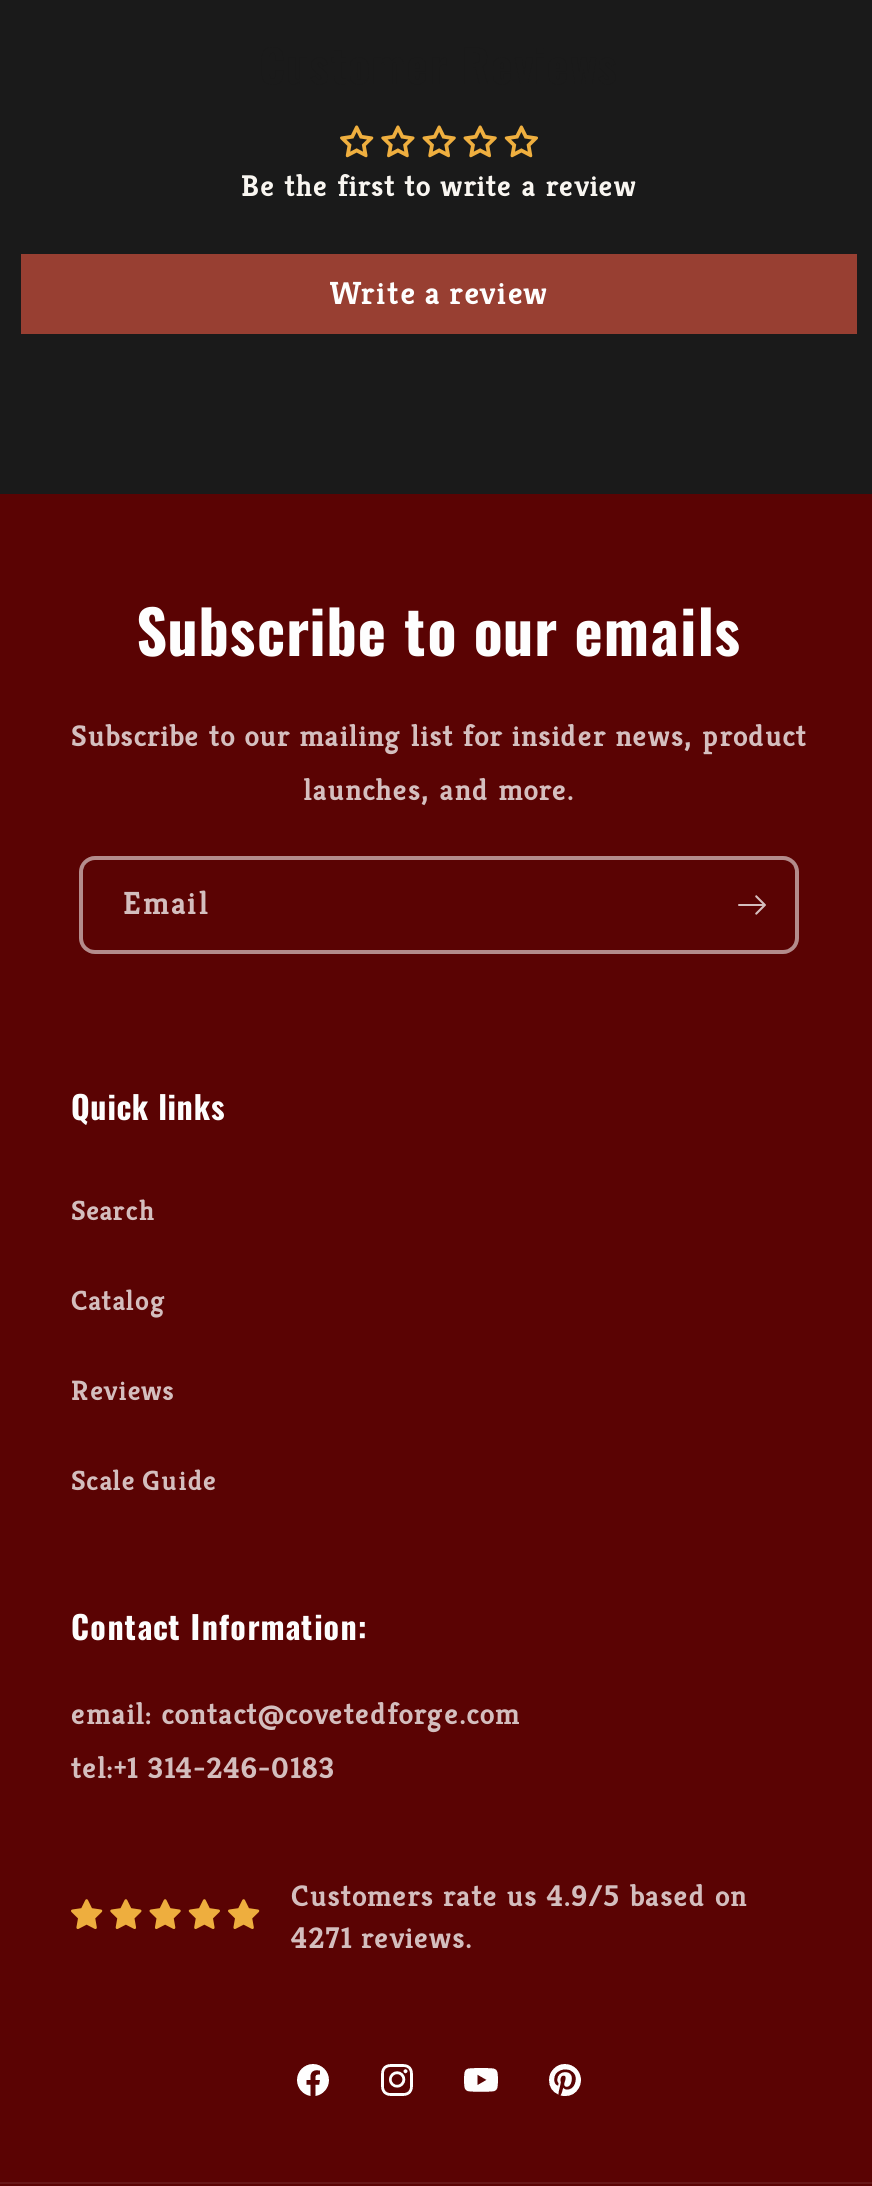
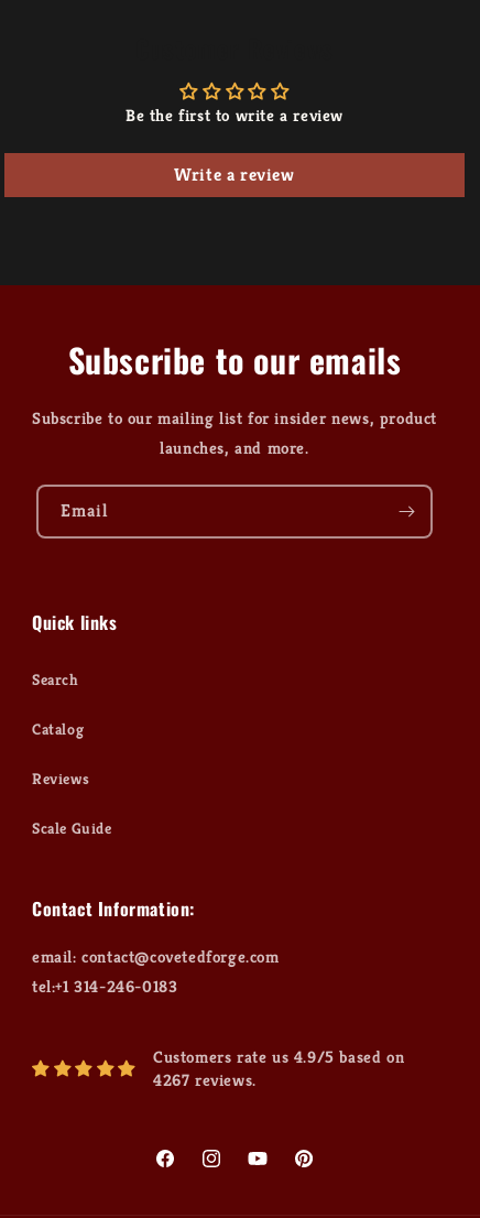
[291,1918,473,1956] 4271 reviews. -> [153,1070,256,1091] 4267 reviews.

